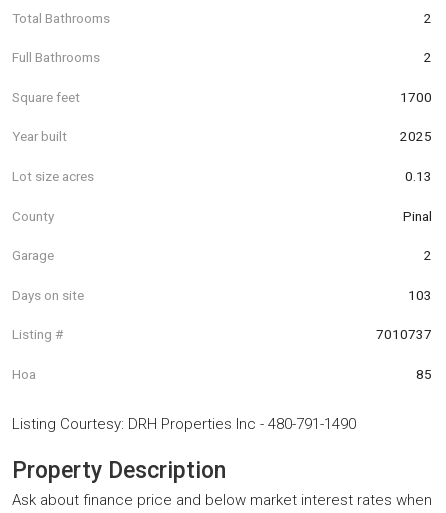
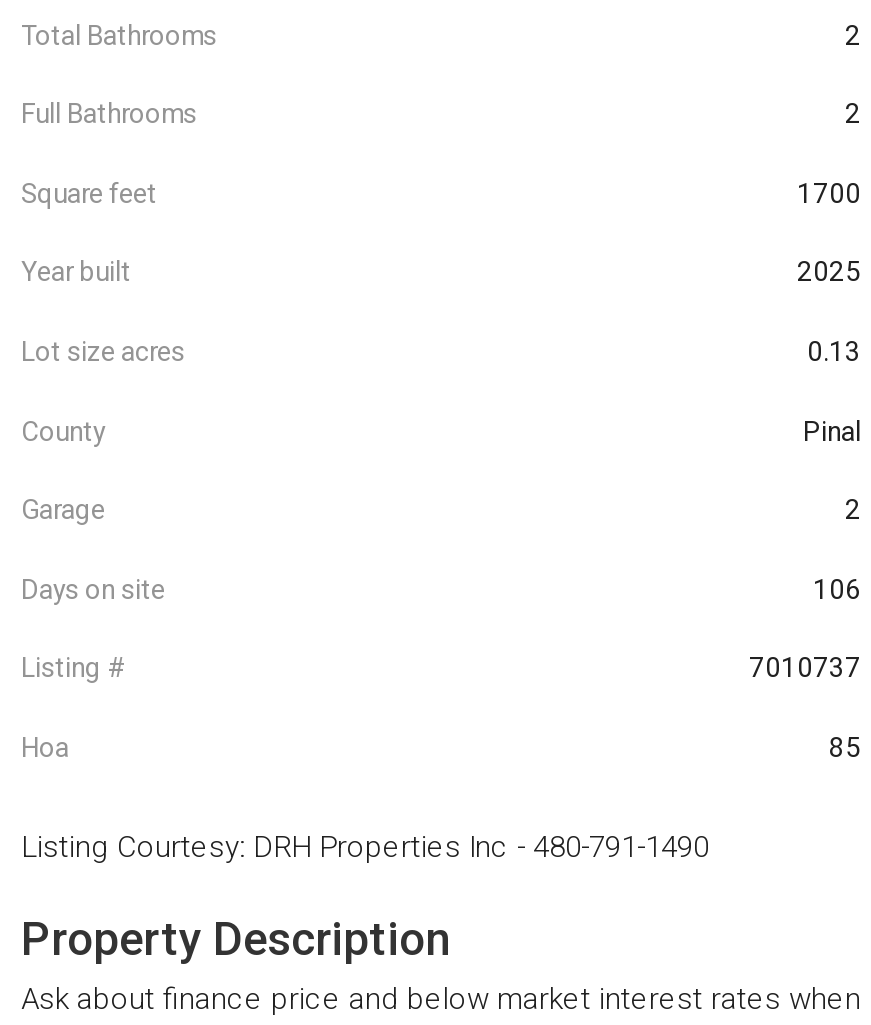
[408,287,432,303] 103 -> [813,572,861,604] 106

